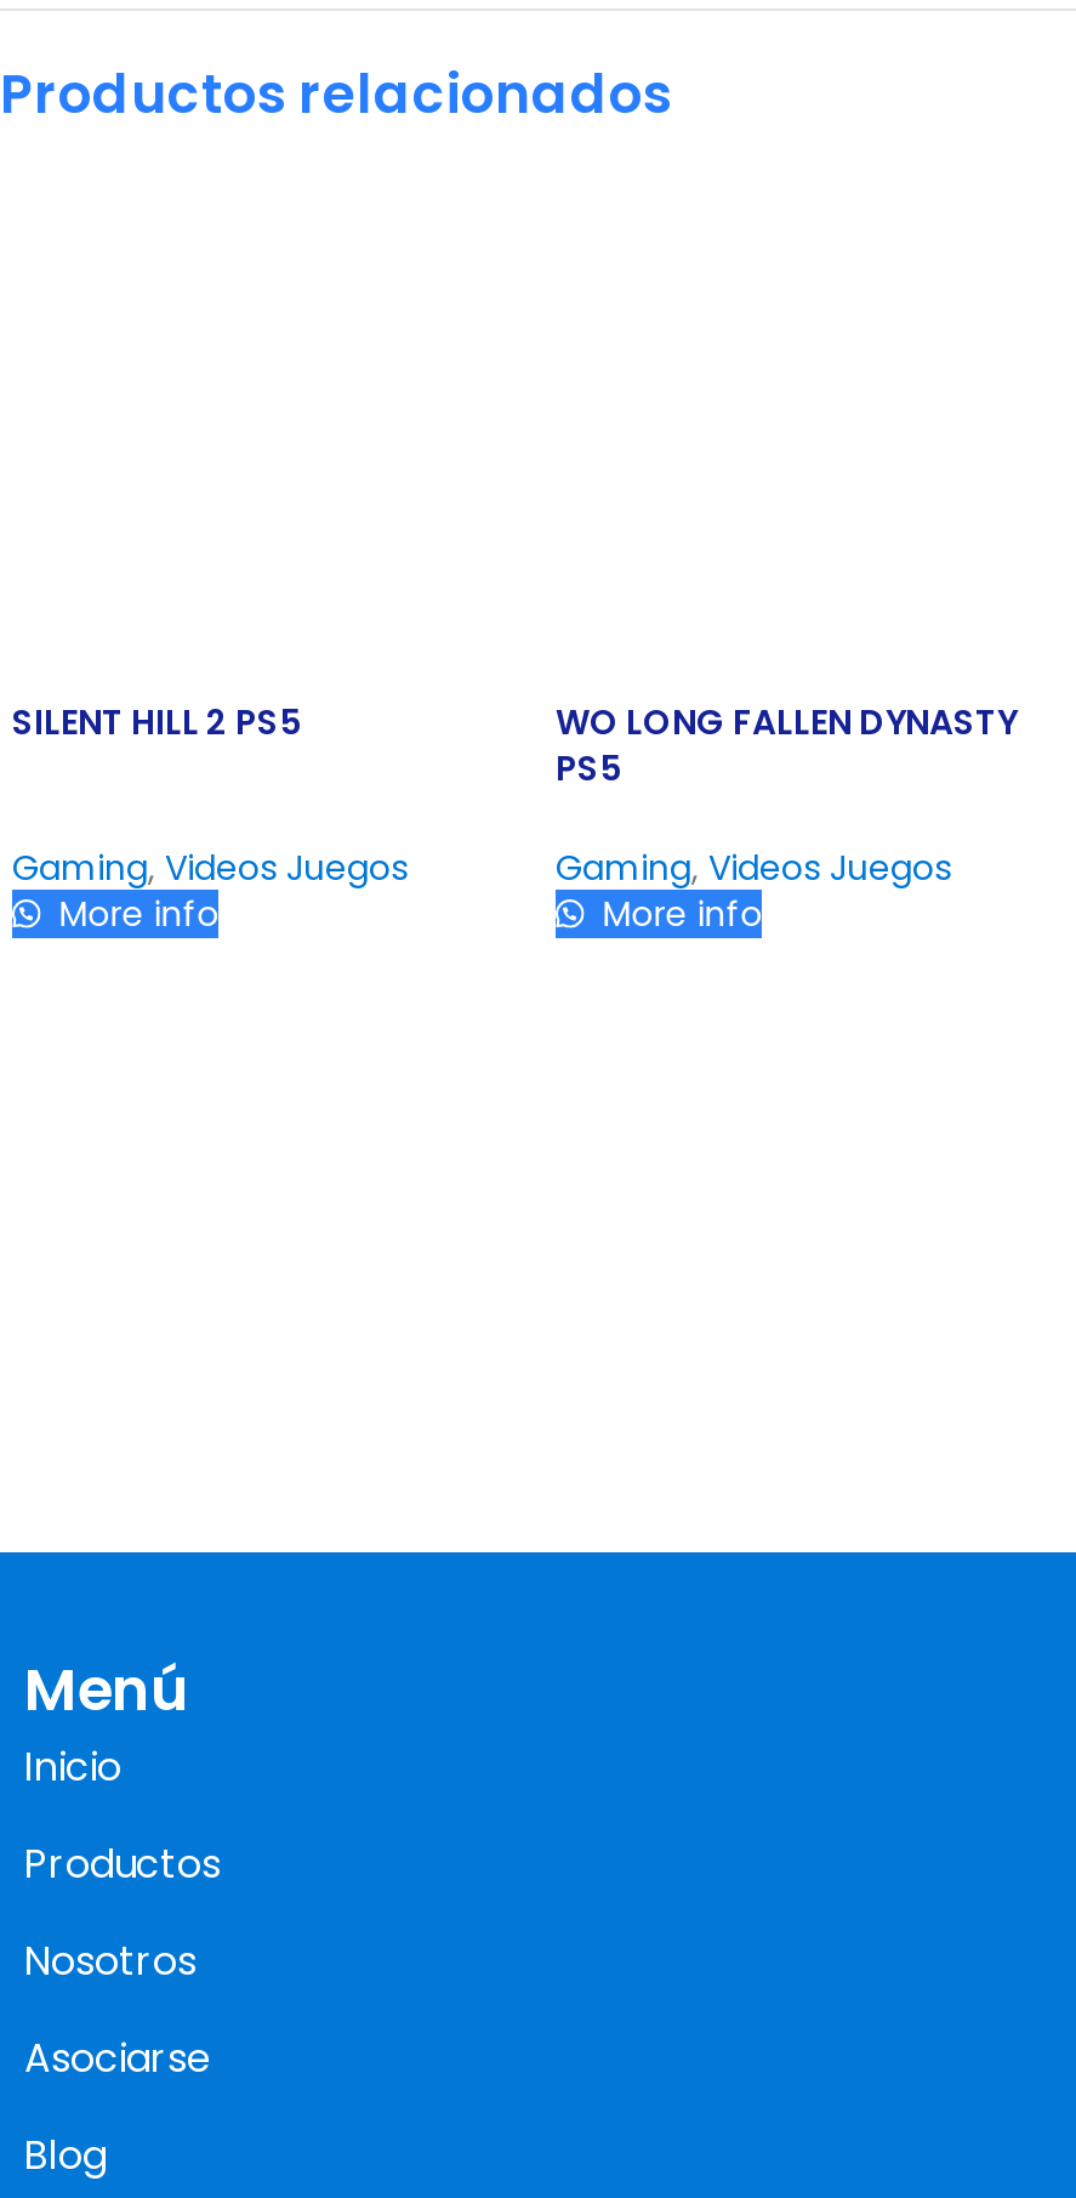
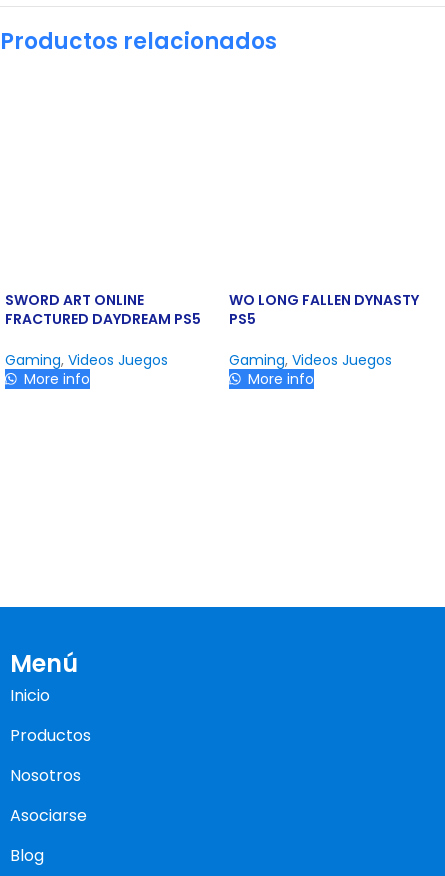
[12,698,301,747] SILENT HILL 2 PS5 -> [5,290,201,329] SWORD ART ONLINE | FRACTURED DAYDREAM PS5

